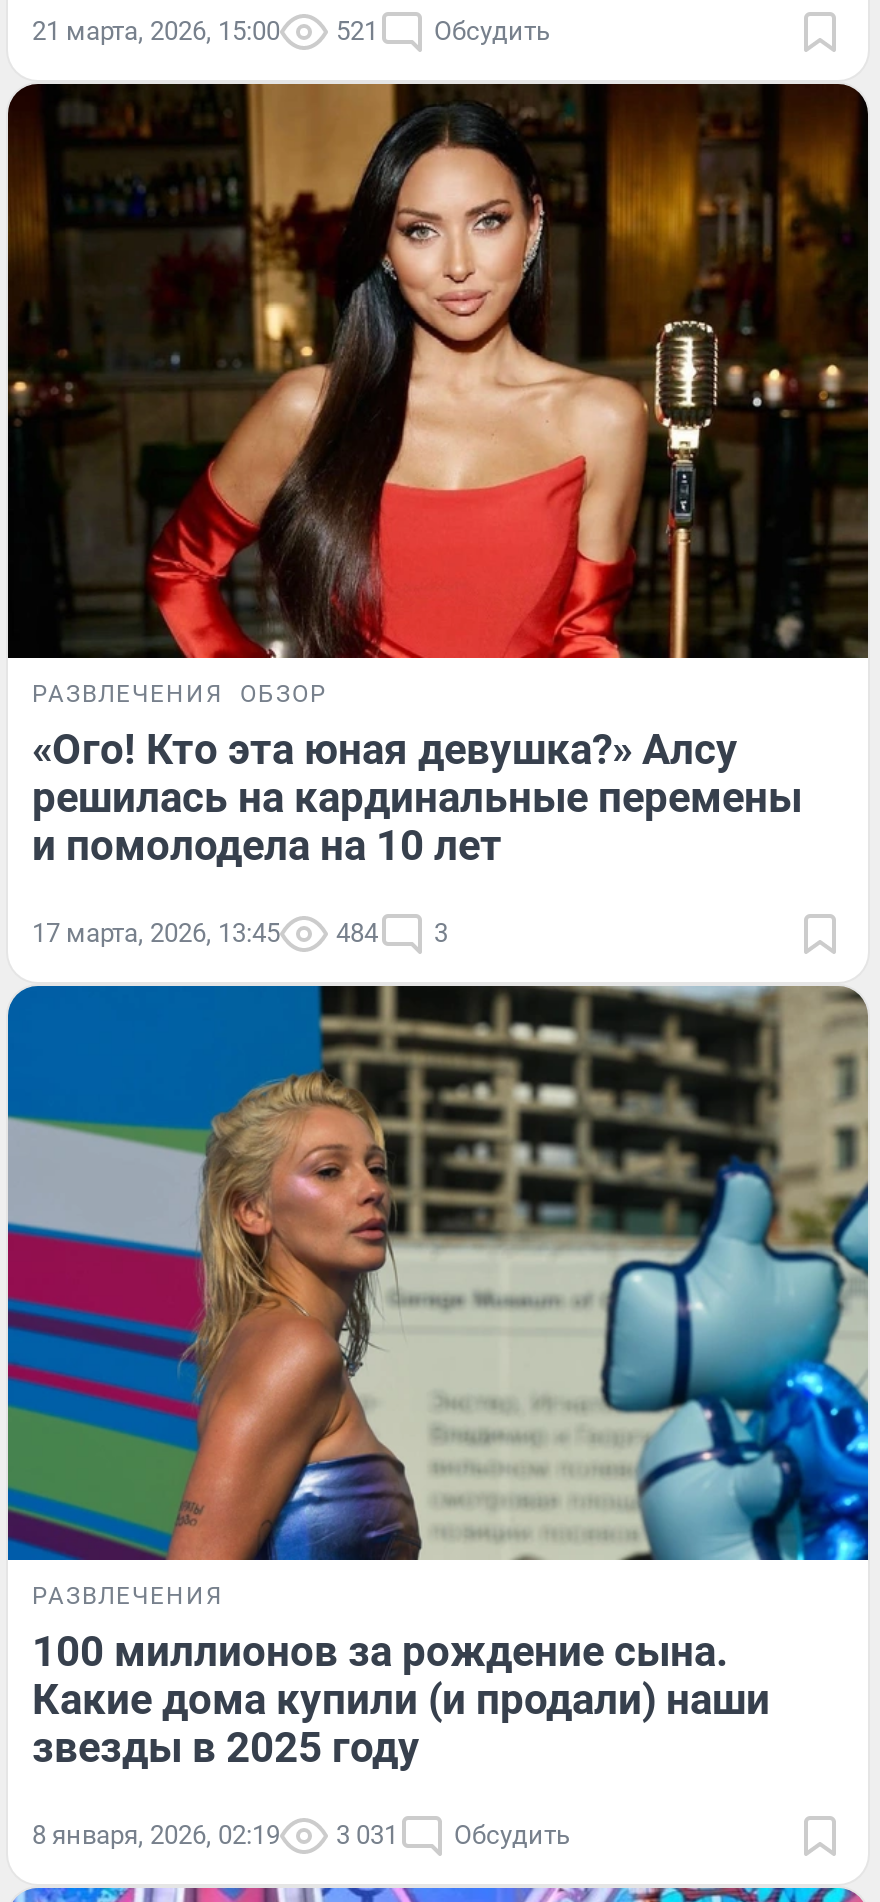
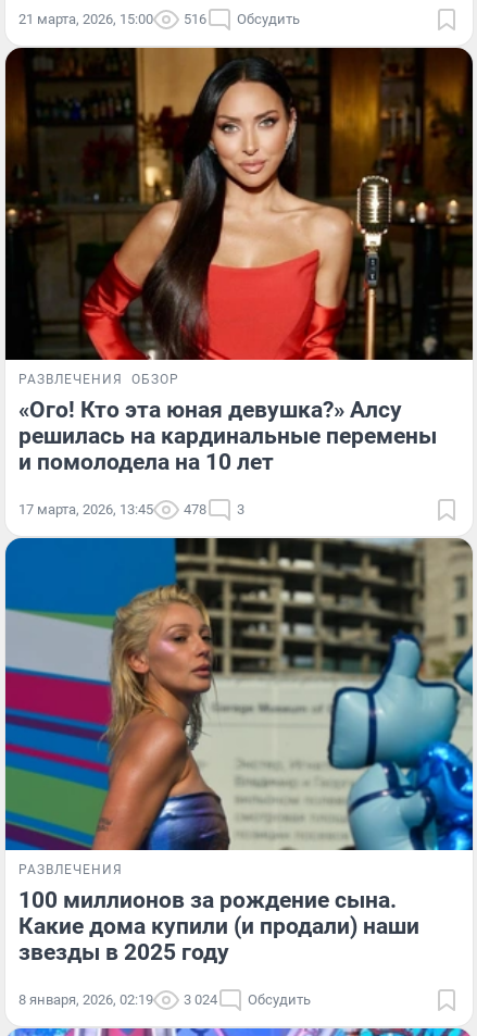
[32,17,550,47] 21 марта, 2026, 15:00 521 Обсудить -> [18,11,300,28] 21 марта, 2026, 15:00 516 Обсудить
[32,918,448,948] 17 марта, 2026, 13:45 484 3 -> [18,501,244,517] 17 марта, 2026, 13:45 478 3
[32,1819,570,1849] 8 января, 2026, 02:19 3 031 Обсудить -> [18,991,311,1007] 8 января, 2026, 02:19 3 024 Обсудить

